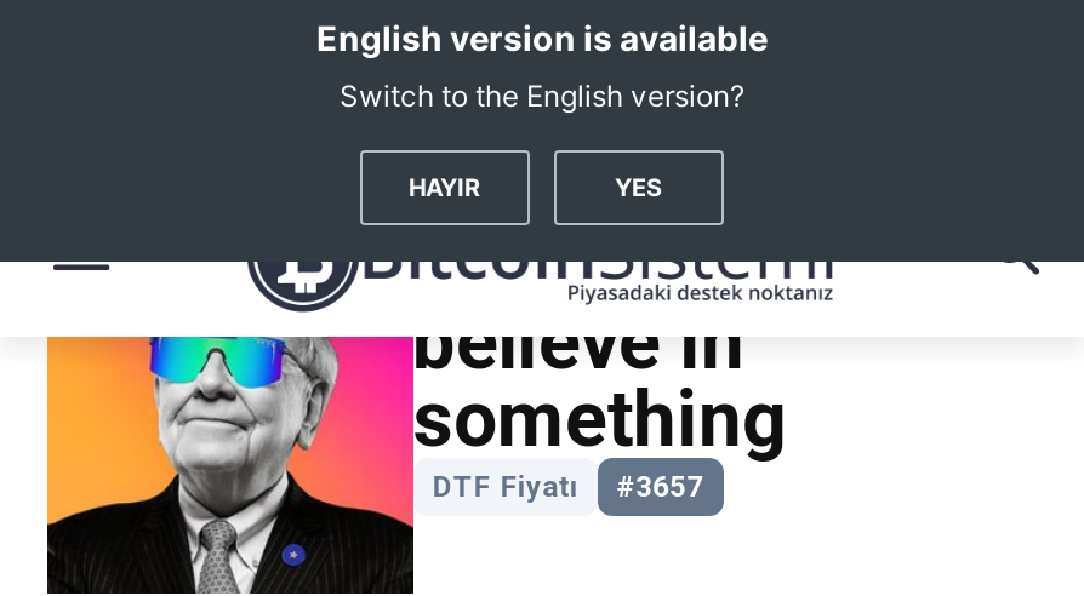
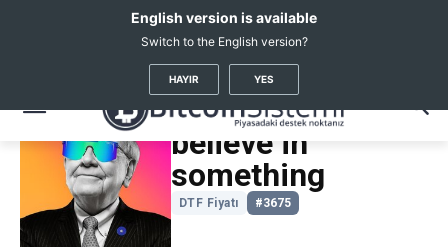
[432,471,704,505] DTF Fiyatı #3657 -> [179,196,291,210] DTF Fiyatı #3675

